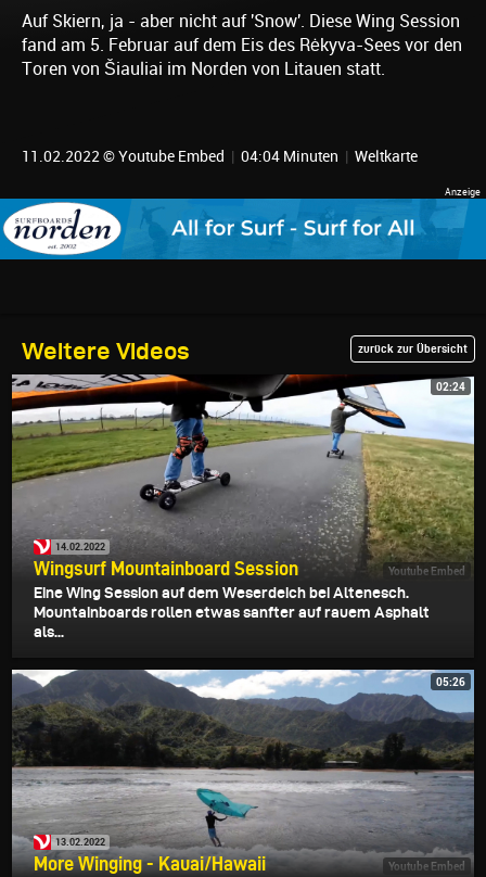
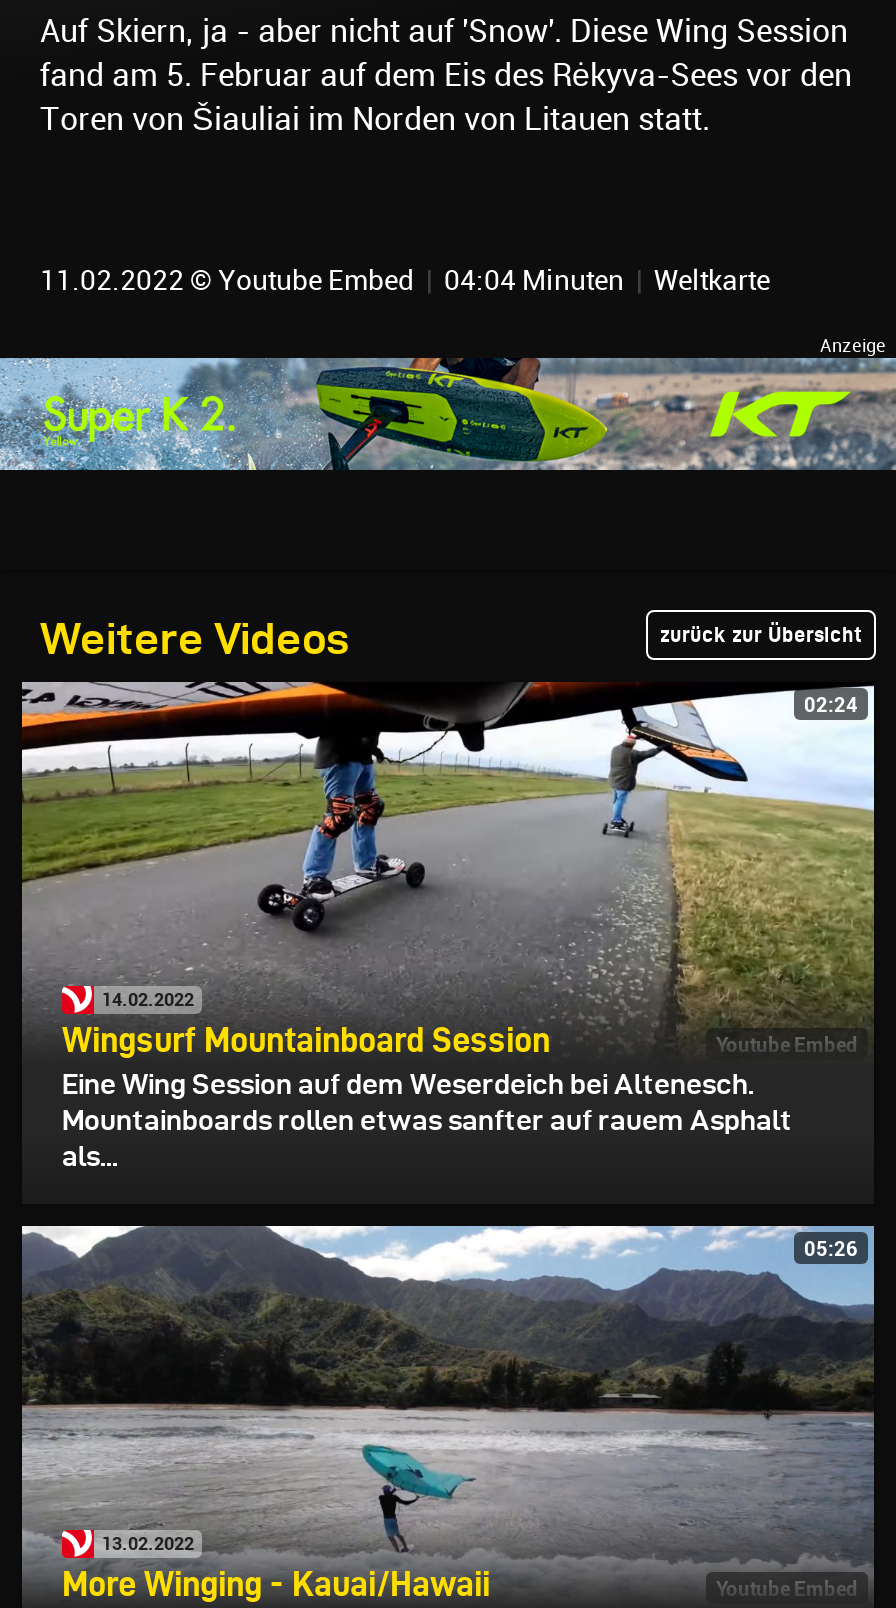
[3,191,483,260] [image] -> [6,356,890,472] [image]

